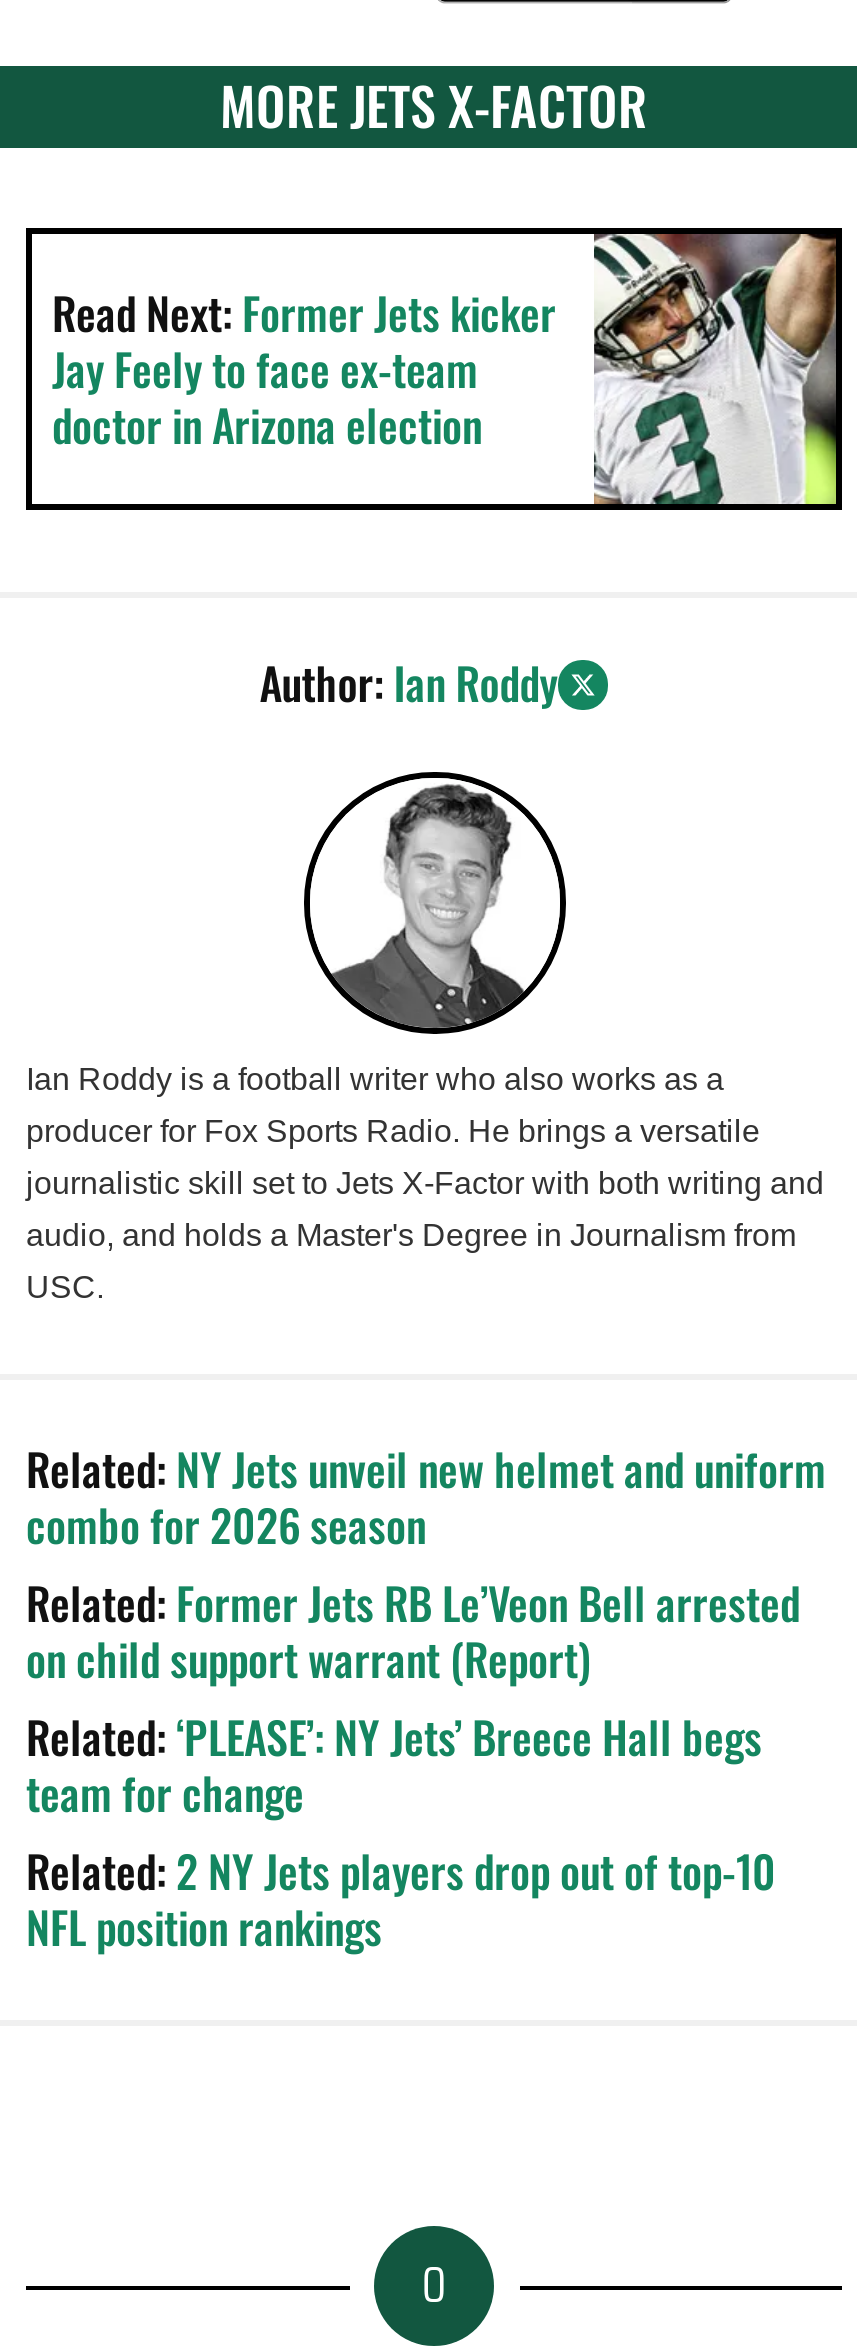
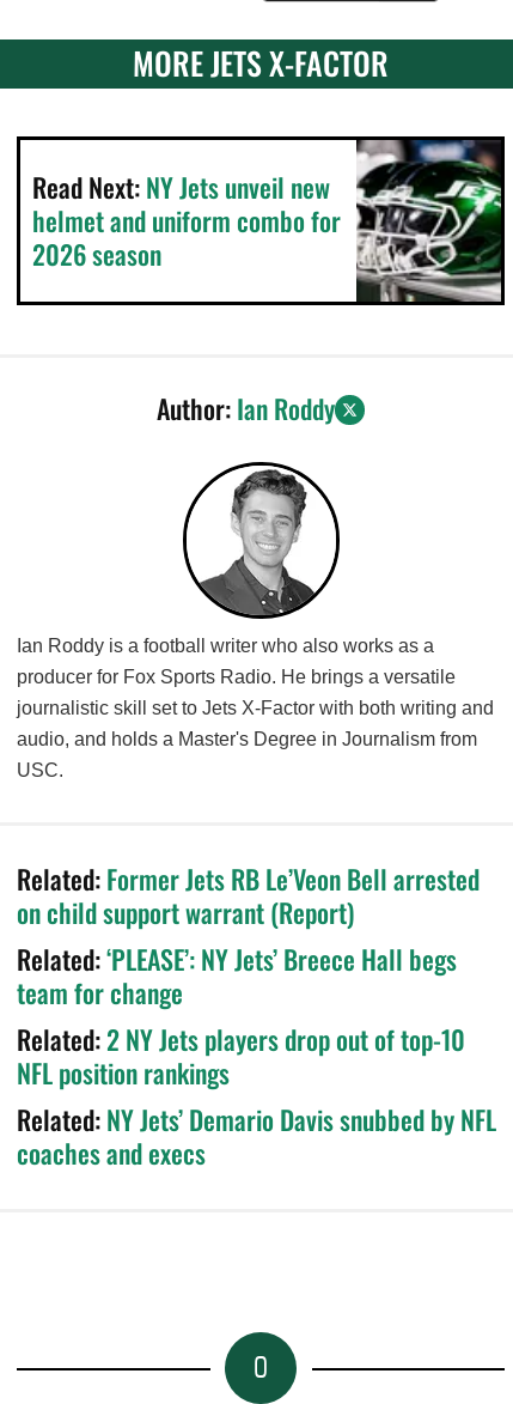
[52,232,838,506] [image] | Read Next: Former Jets kicker | Jay Feely to face ex-team | doctor in Arizona election -> [32,140,502,303] [image] | Read Next: NY Jets unveil new | helmet and uniform combo for | 2026 season
[26,1436,826,1556] Related: NY Jets unveil new helmet and uniform | combo for 2026 season -> none
moved [26,1570,800,1958] -> [17,859,480,1091]: Related: Former Jets RB Le’Veon Bell arrested | on child support warrant (Report) | Related: ‘PLEASE’: NY Jets’ Breece Hall begs | team for change | Related: 2 NY Jets players drop out of top-10 | NFL position rankings
none -> [17,1100,496,1172] Related: NY Jets’ Demario Davis snubbed by NFL | coaches and execs

